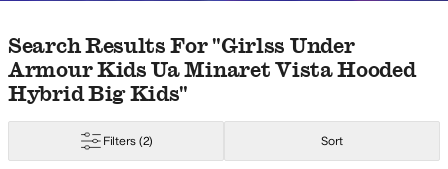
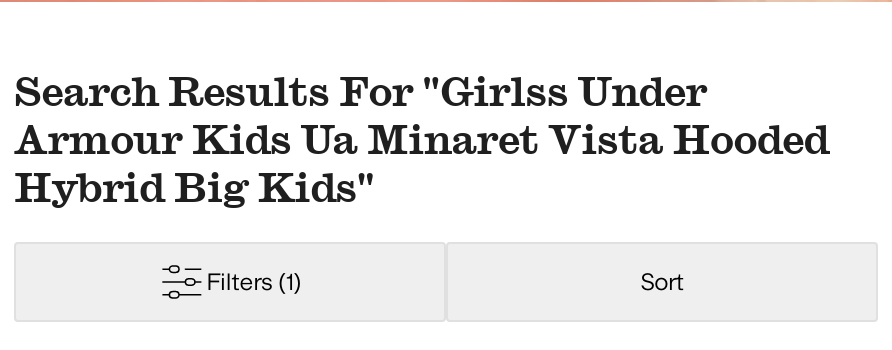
[103,134,153,148] Filters (2) -> [206,268,302,296] Filters (1)

